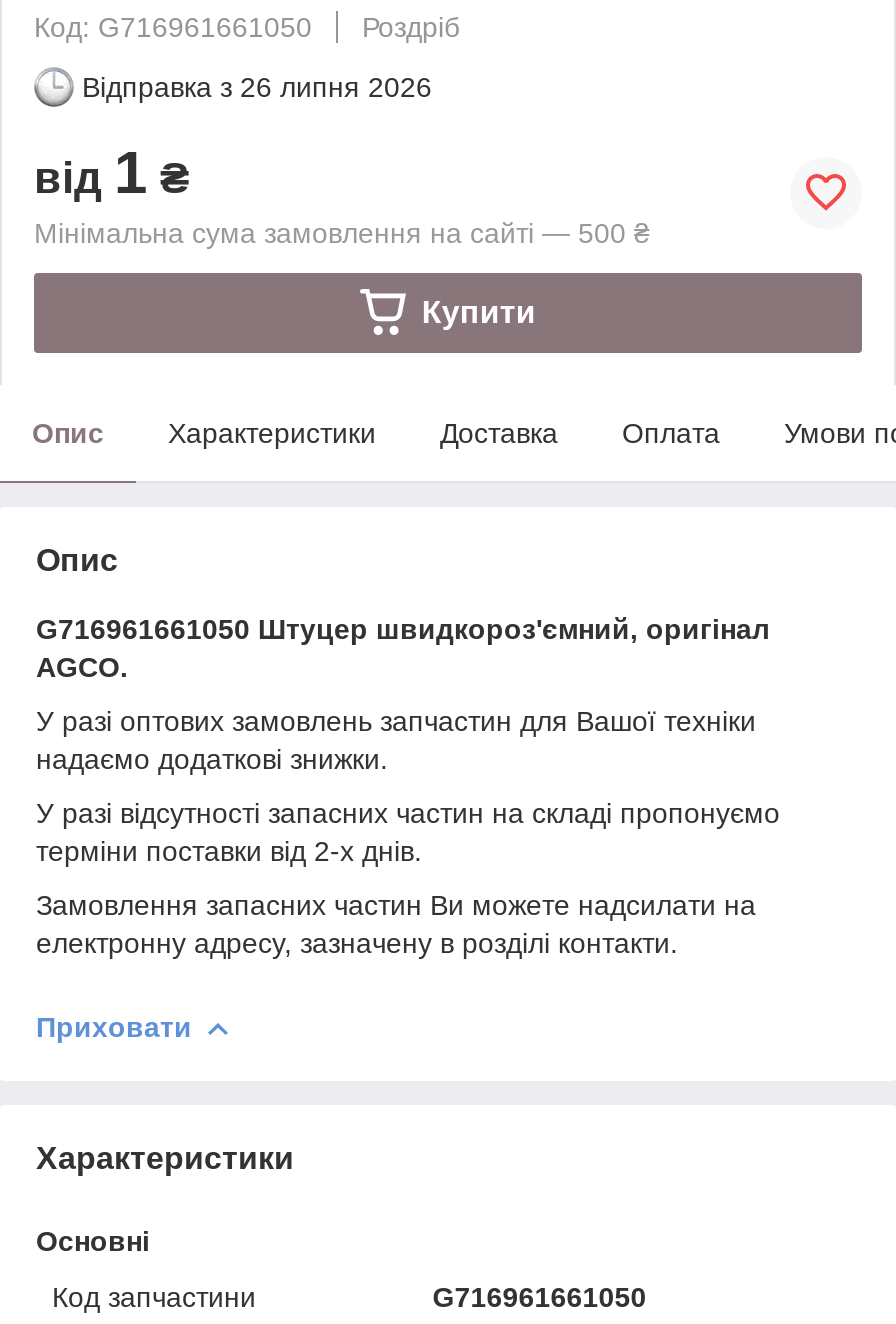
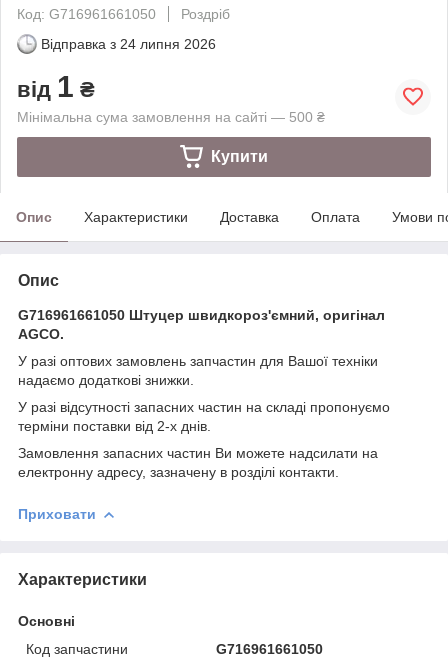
[82,71,432,103] Відправка з 26 липня 2026 -> [41,36,216,52] Відправка з 24 липня 2026

